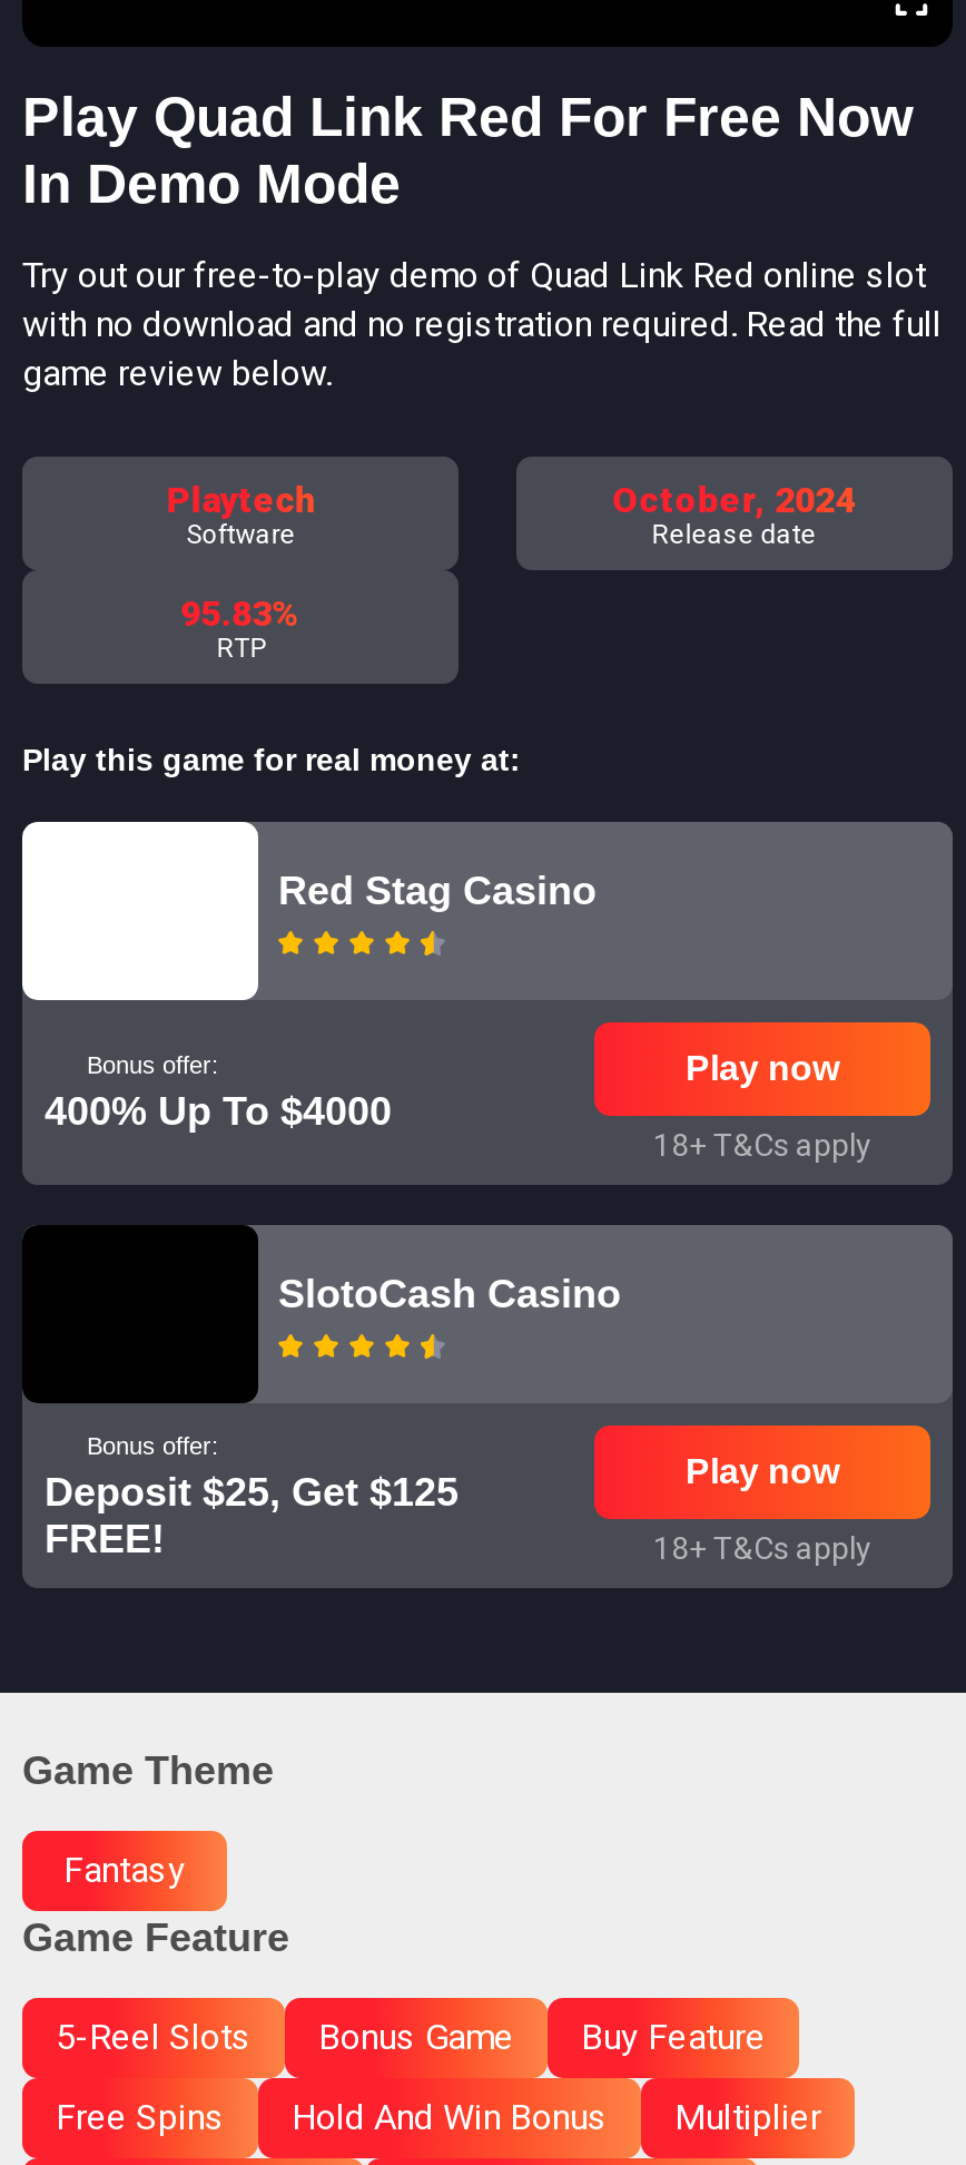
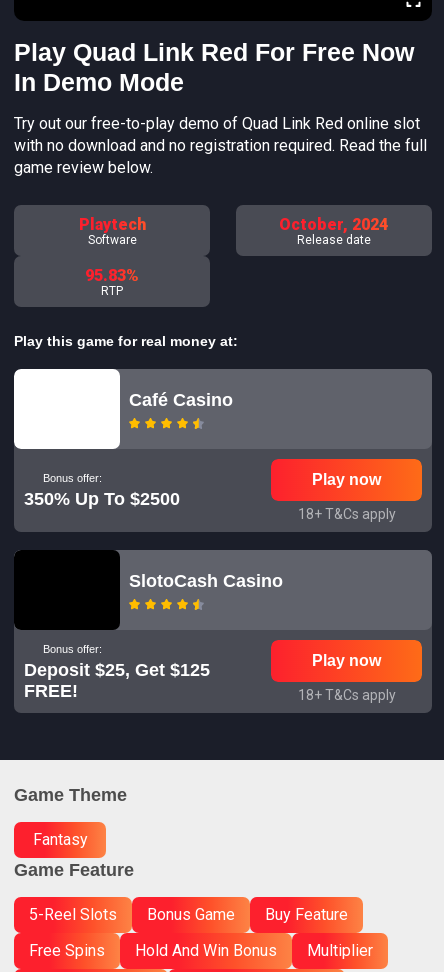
[278,868,597,912] Red Stag Casino -> [129,389,233,409] Café Casino
[45,1089,392,1134] 400% Up To $4000 -> [24,489,180,509] 350% Up To $2500

